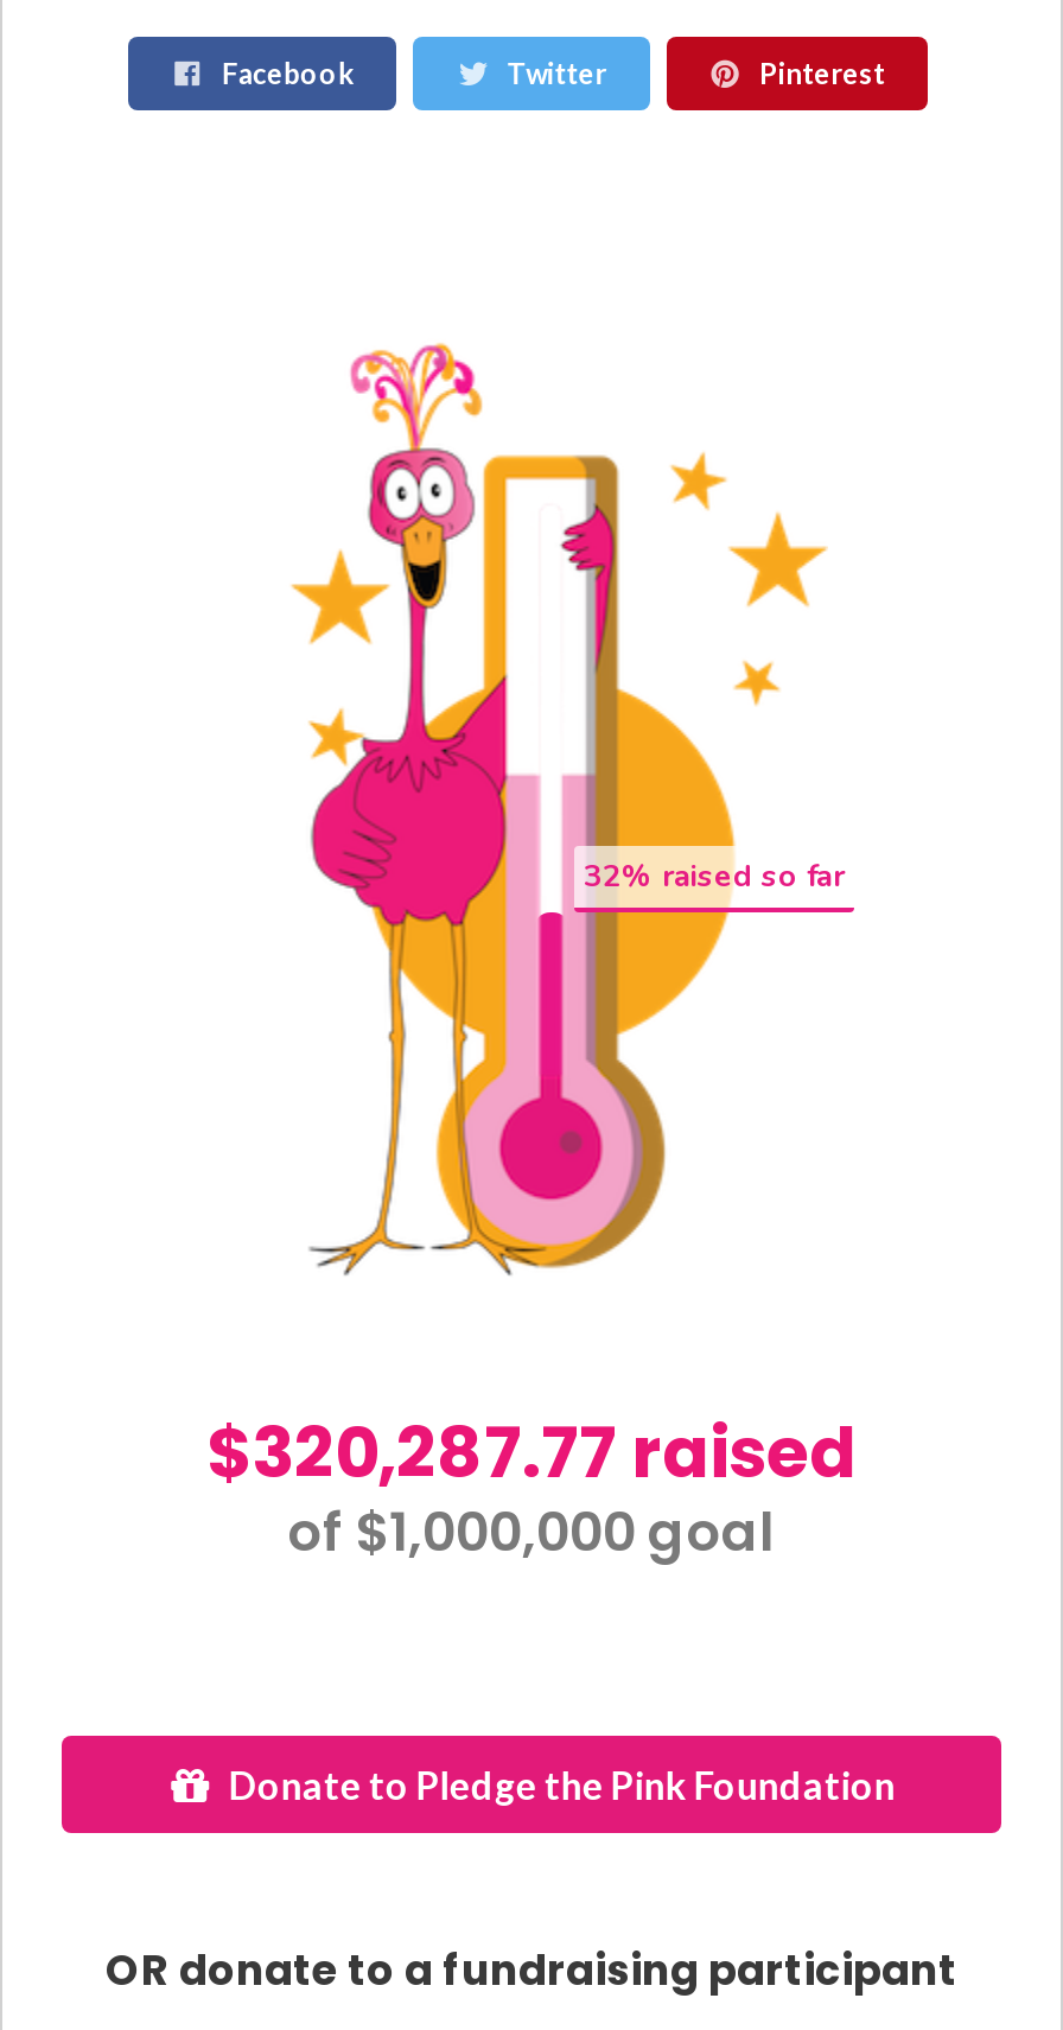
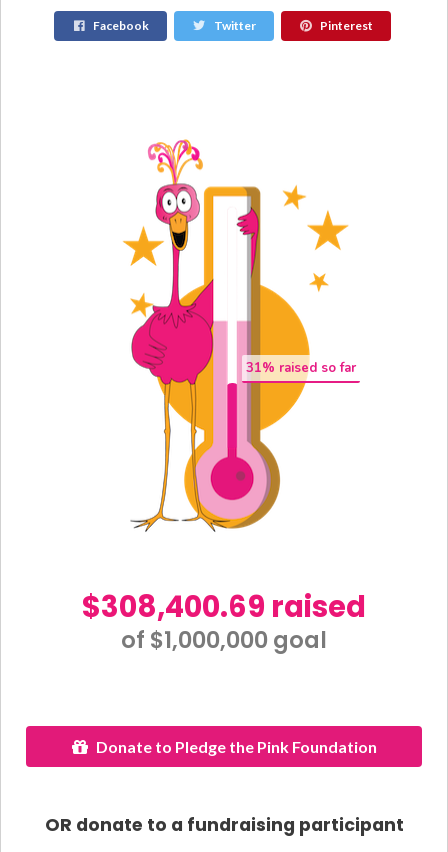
[584,856,845,899] 32% raised so far -> [246,359,356,377] 31% raised so far
[206,1403,857,1500] $320,287.77 raised -> [82,586,366,627] $308,400.69 raised

